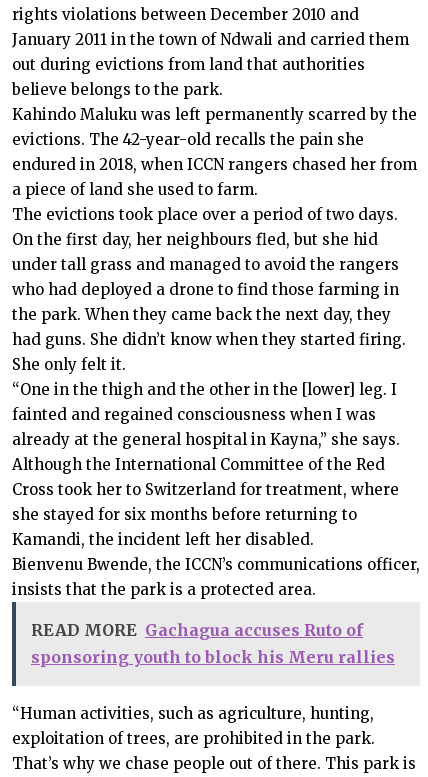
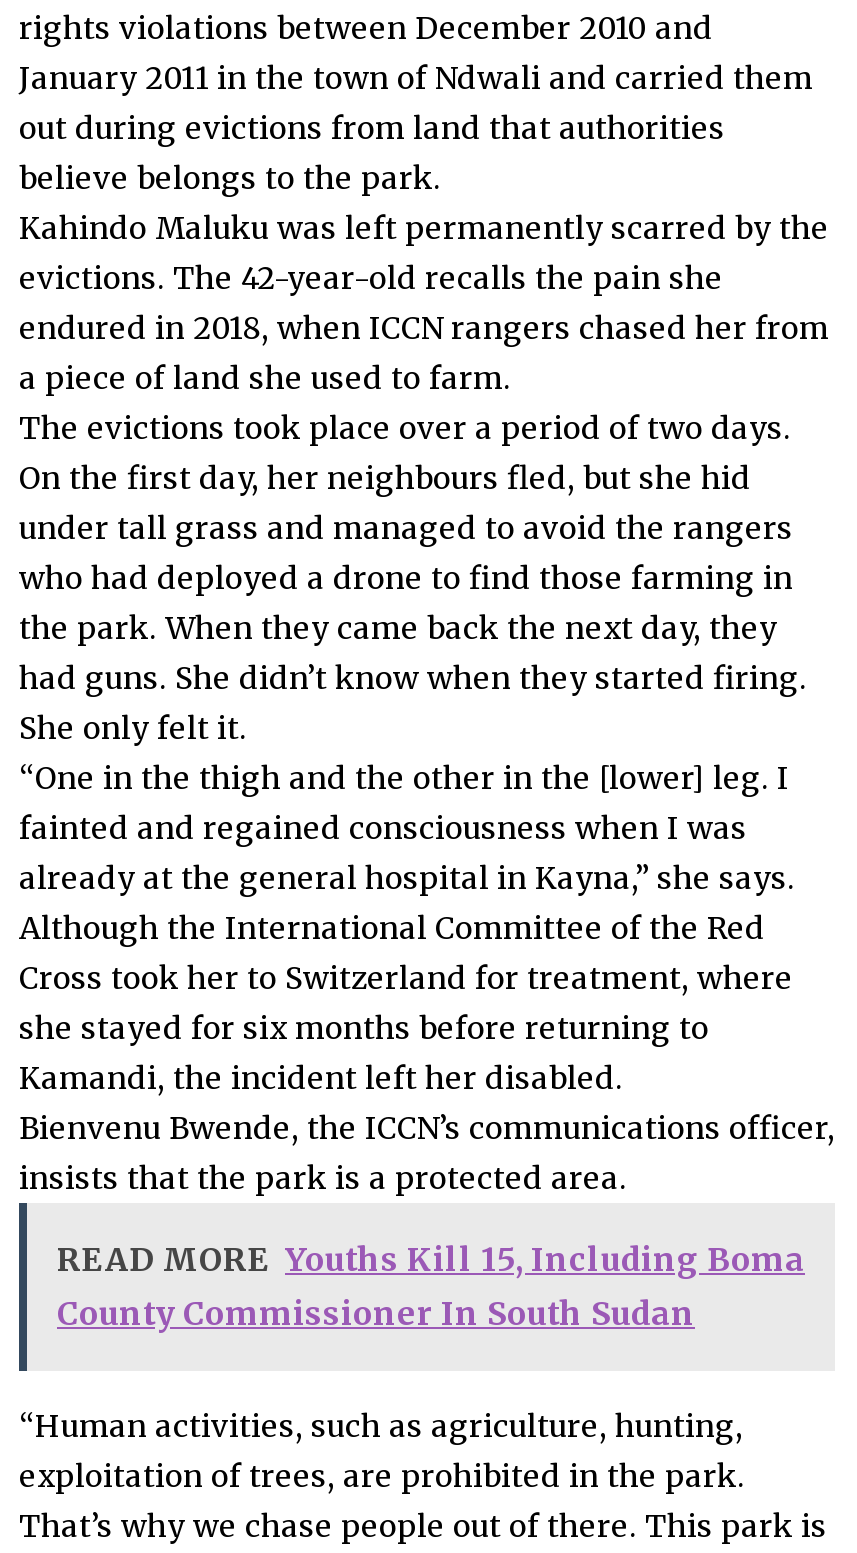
[31,620,395,667] READ MORE Gachagua accuses Ruto of | sponsoring youth to block his Meru rallies -> [57,1239,805,1333] READ MORE Youths Kill 15, Including Boma | County Commissioner In South Sudan

